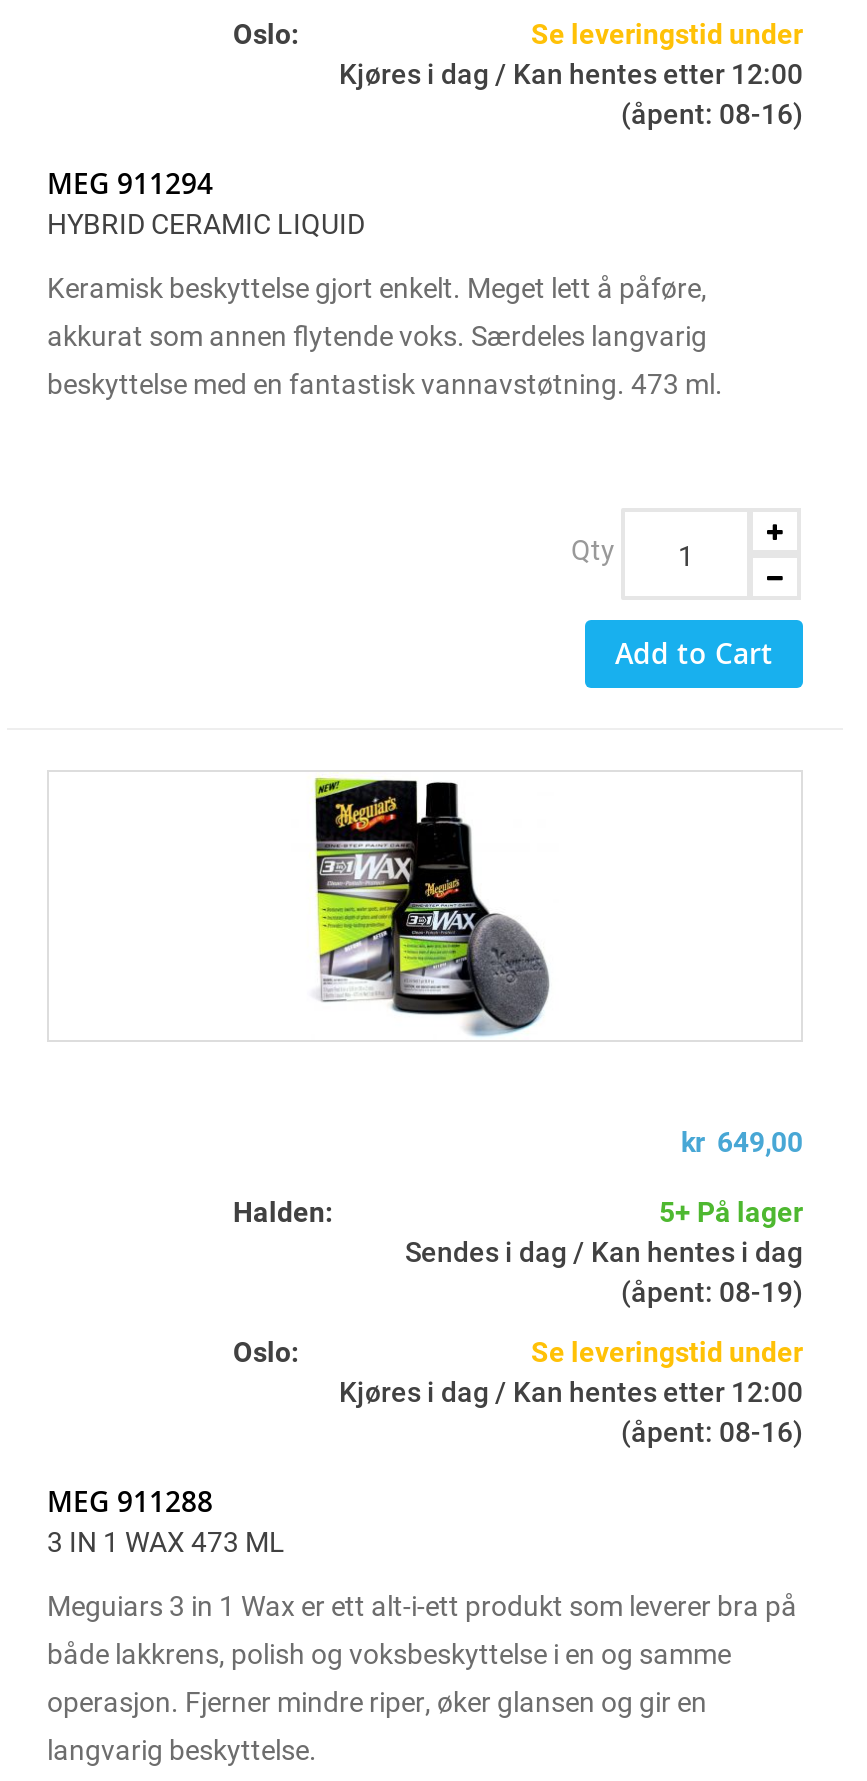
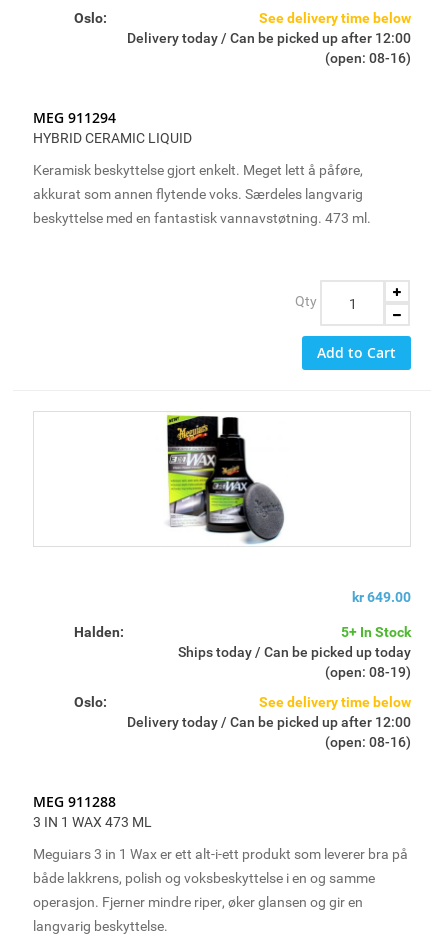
[339,14,803,132] Se leveringstid under | Kjøres i dag / Kan hentes etter 12:00 | (åpent: 08-16) -> [127,8,411,67] See delivery time below | Delivery today / Can be picked up after 12:00 | (open: 08-16)
[681,1122,803,1160] kr 649,00 -> [352,587,411,606] kr 649.00
[405,1192,803,1310] 5+ På lager | Sendes i dag / Kan hentes i dag | (åpent: 08-19) -> [178,622,411,681] 5+ In Stock | Ships today / Can be picked up today | (open: 08-19)
[339,1332,803,1450] Se leveringstid under | Kjøres i dag / Kan hentes etter 12:00 | (åpent: 08-16) -> [127,692,411,751] See delivery time below | Delivery today / Can be picked up after 12:00 | (open: 08-16)

